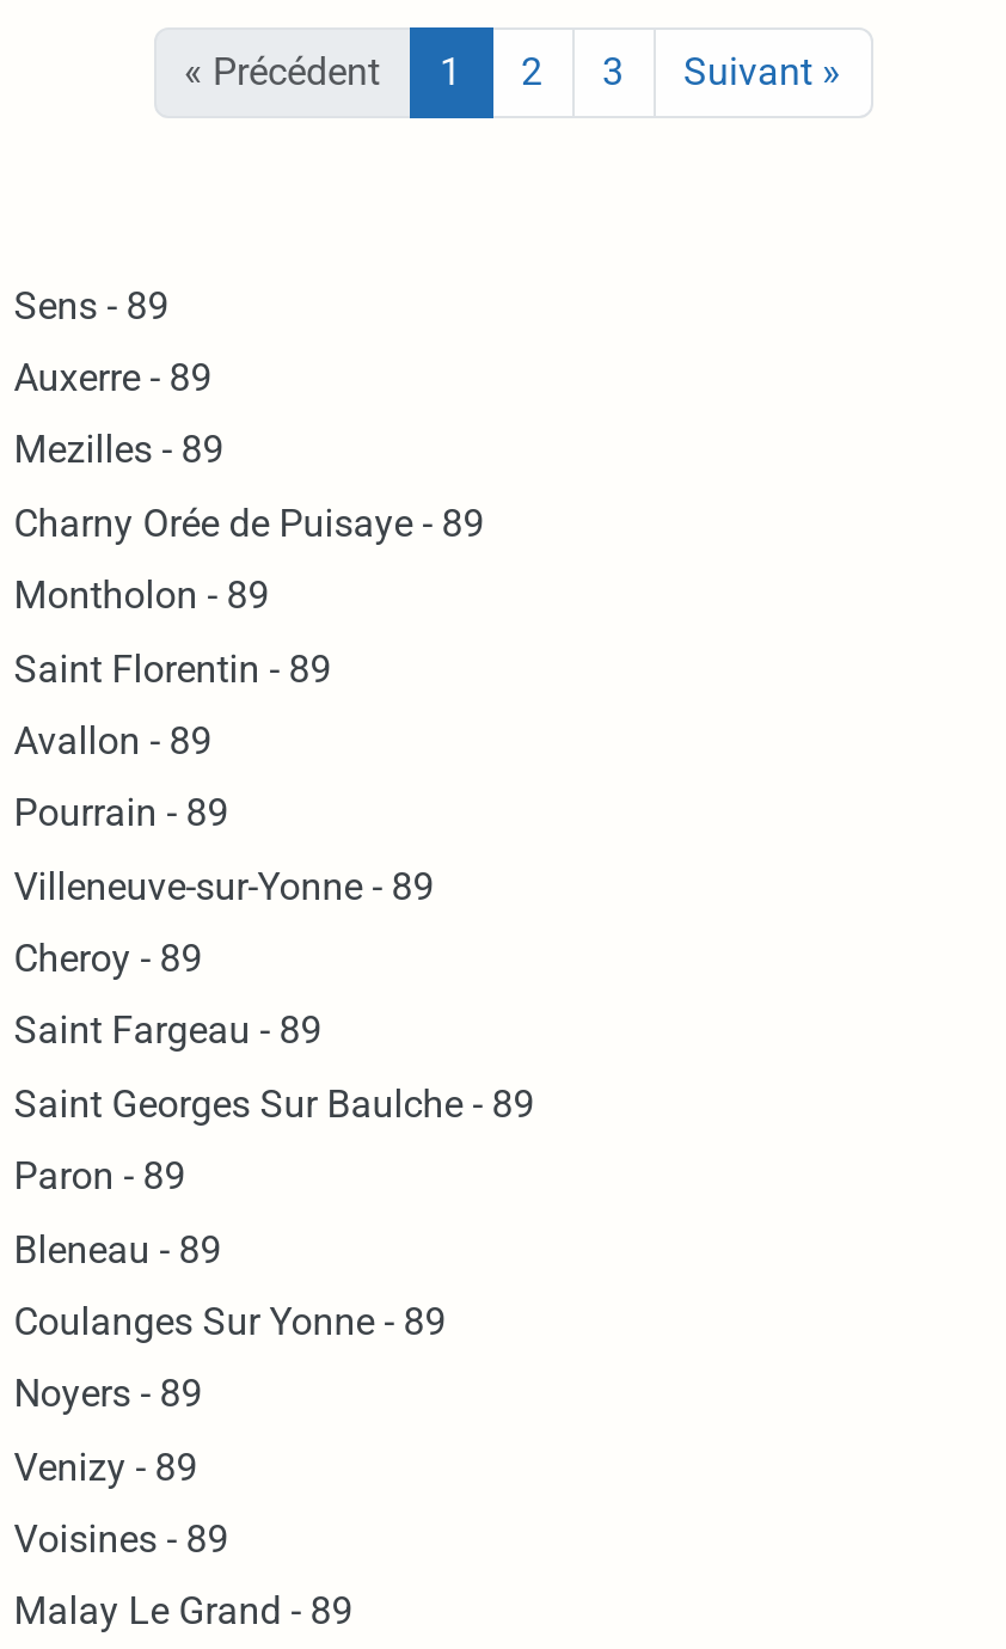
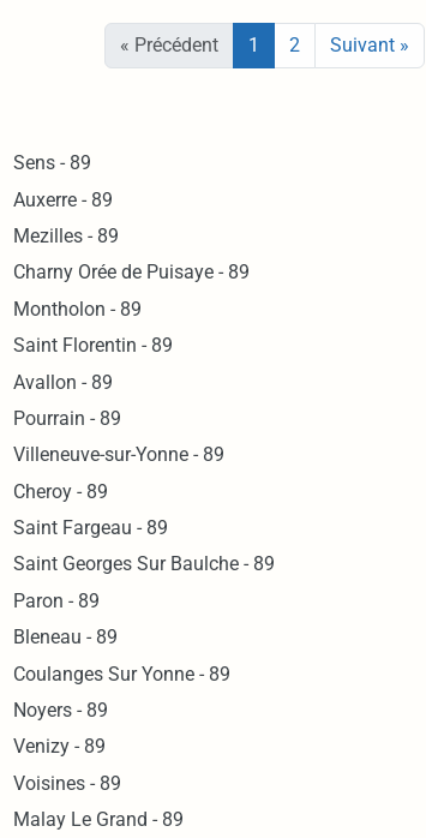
[602,48,624,93] 3 -> none

